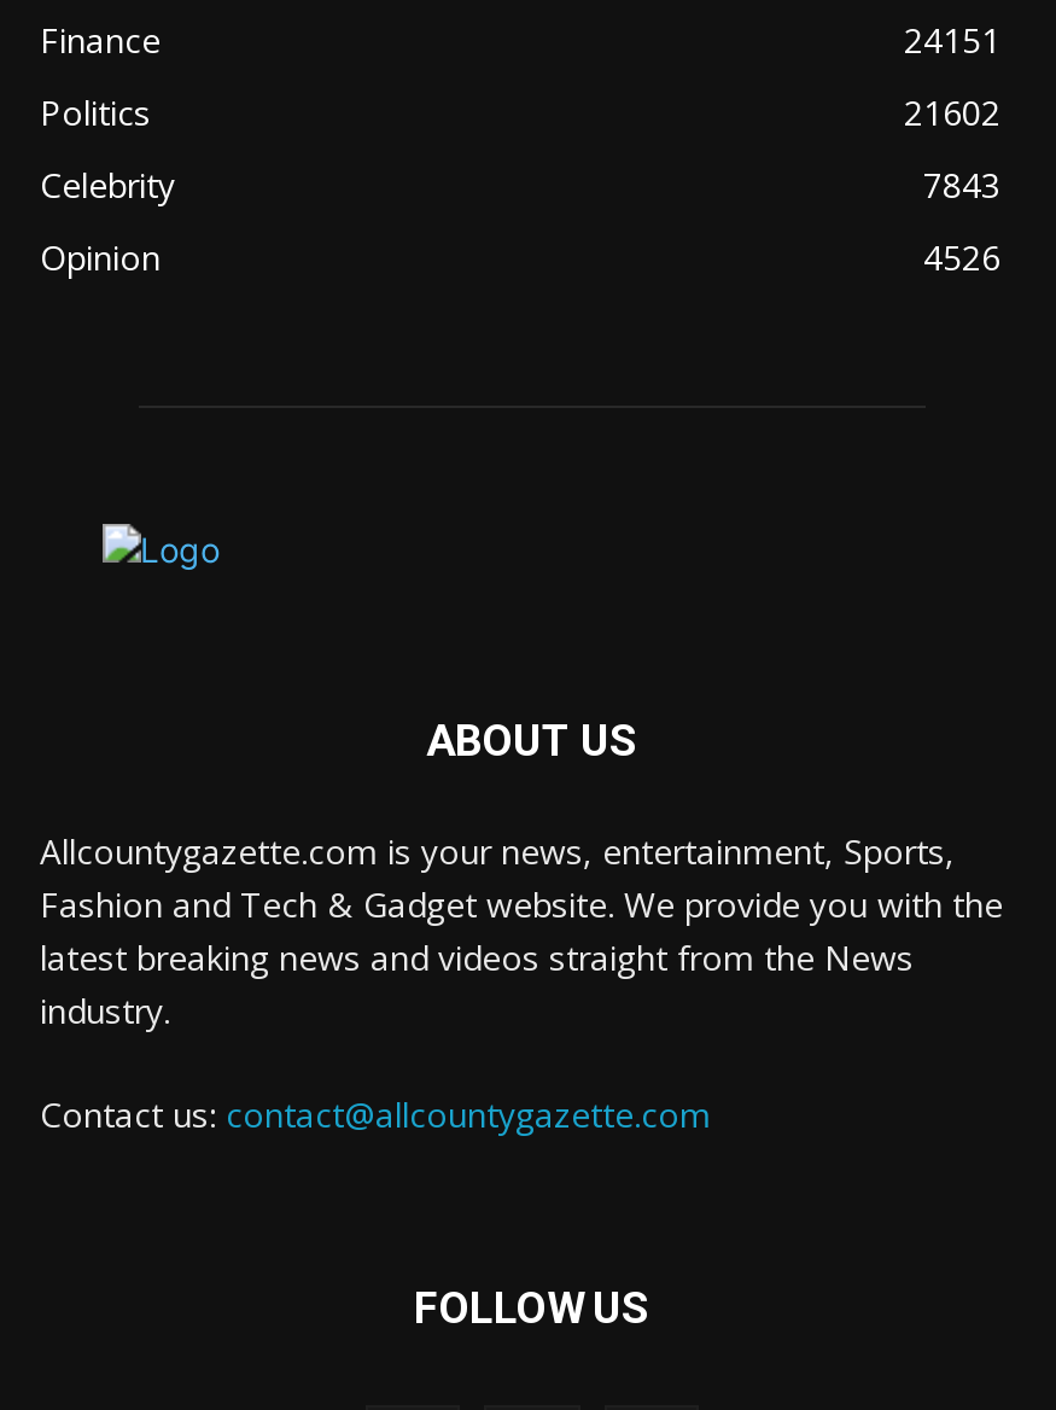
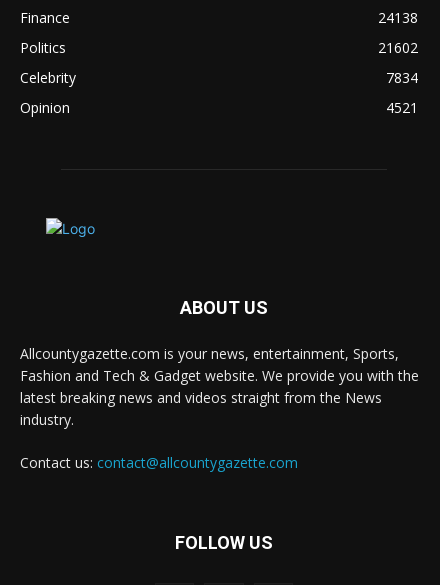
[904,17,1000,63] 24151 -> [378,8,418,27] 24138
[923,162,1000,207] 7843 -> [386,68,418,87] 7834
[923,234,1000,280] 4526 -> [386,98,418,117] 4521

